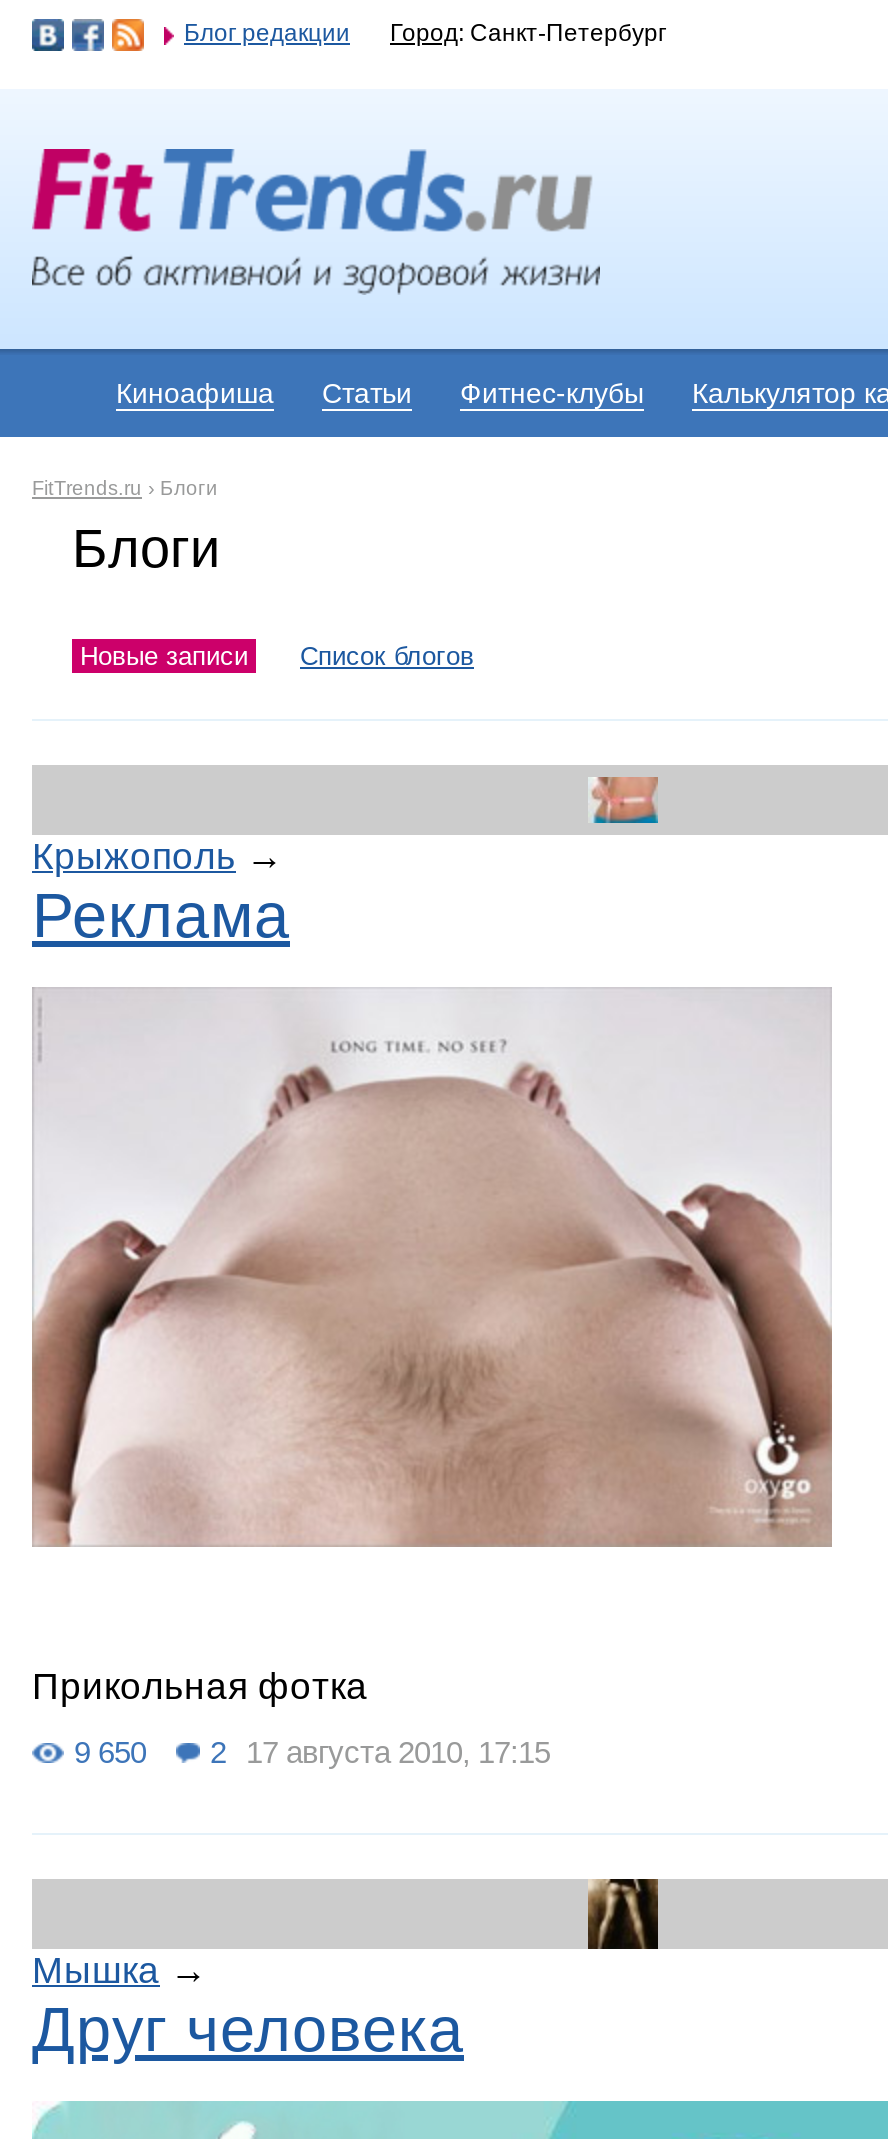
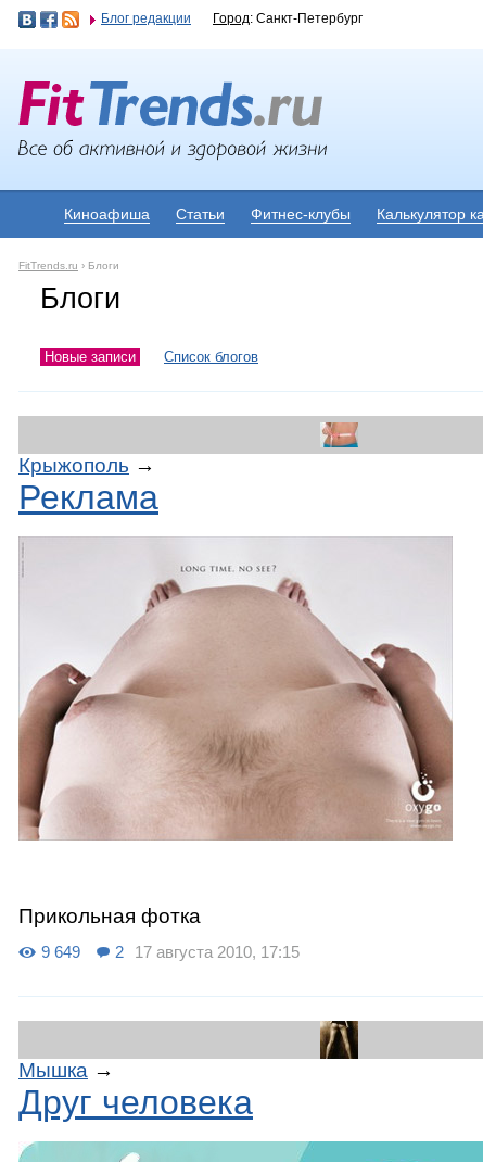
[74,1734,550,1768] 9 650 2 17 августа 2010, 17:15 -> [41,942,300,961] 9 649 2 17 августа 2010, 17:15

